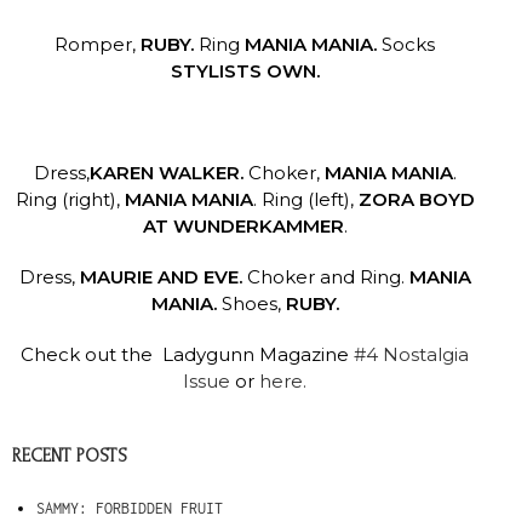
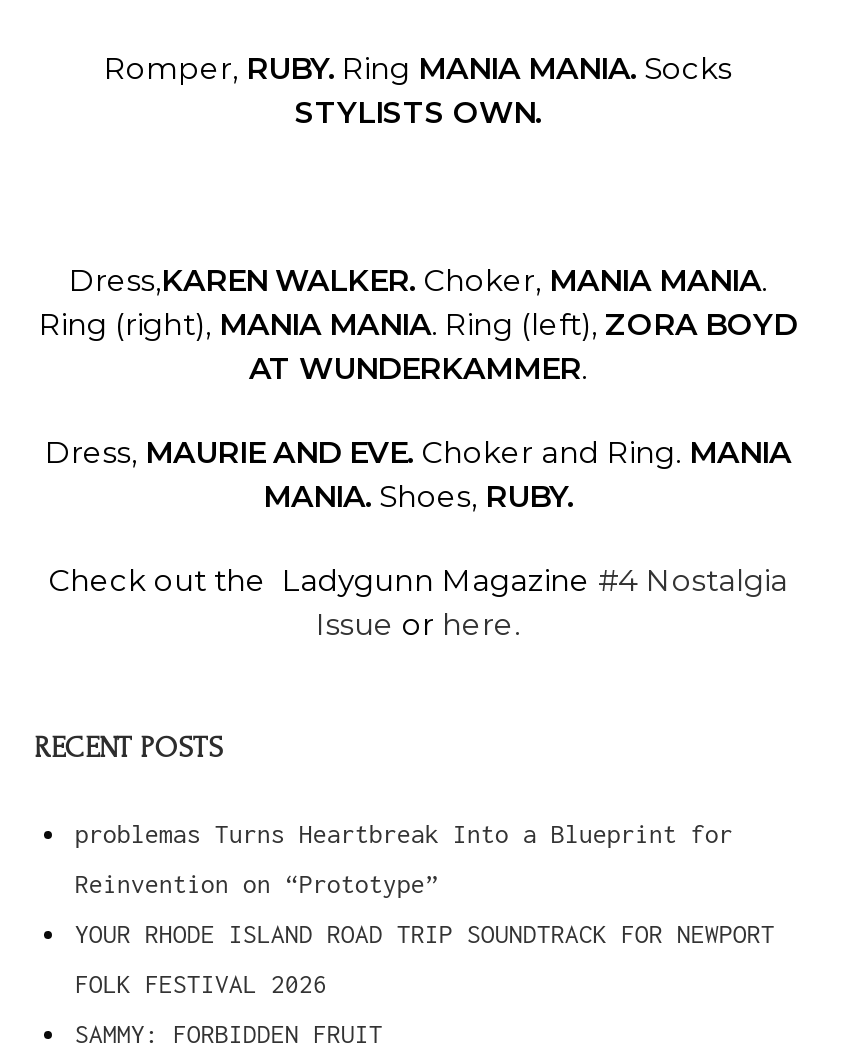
none -> [75,819,775,999] problemas Turns Heartbreak Into a Blueprint for | Reinvention on “Prototype” | YOUR RHODE ISLAND ROAD TRIP SOUNDTRACK FOR NEWPORT | FOLK FESTIVAL 2026

